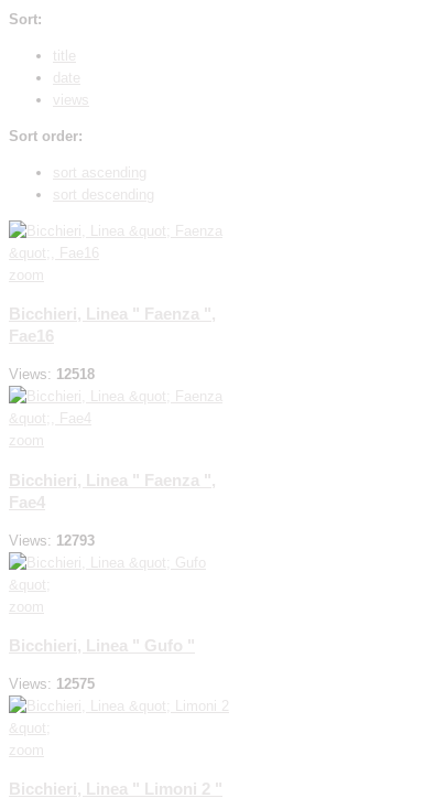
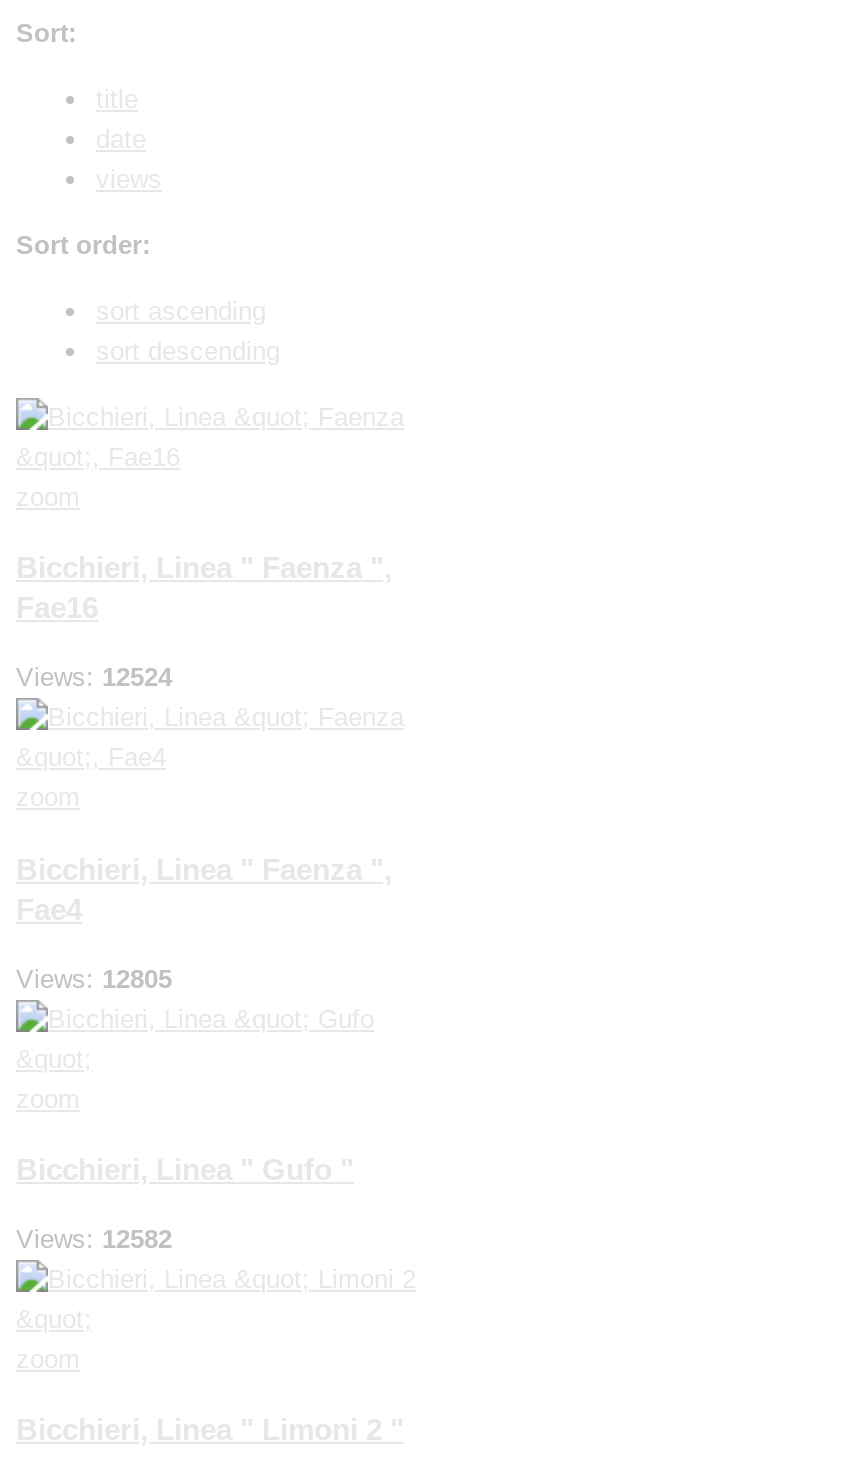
[9,366,95,383] Views: 12518 -> [16,663,172,693] Views: 12524
[9,532,95,549] Views: 12793 -> [16,964,172,994] Views: 12805
[9,676,95,692] Views: 12575 -> [16,1224,172,1254] Views: 12582

